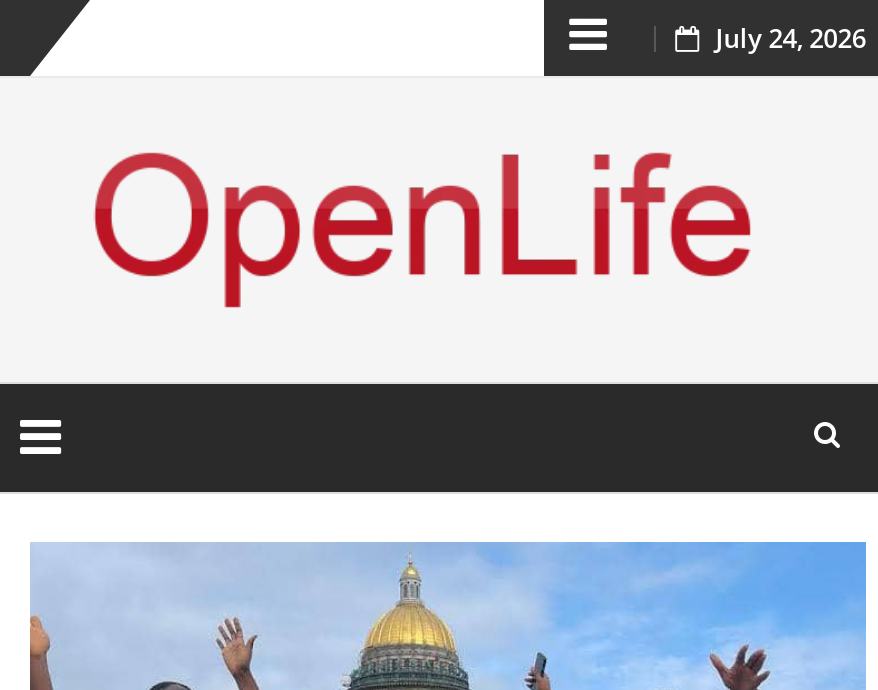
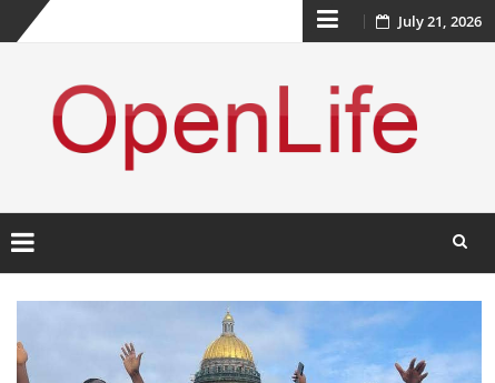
[715,20,866,56] July 24, 2026 -> [398,11,482,31] July 21, 2026

